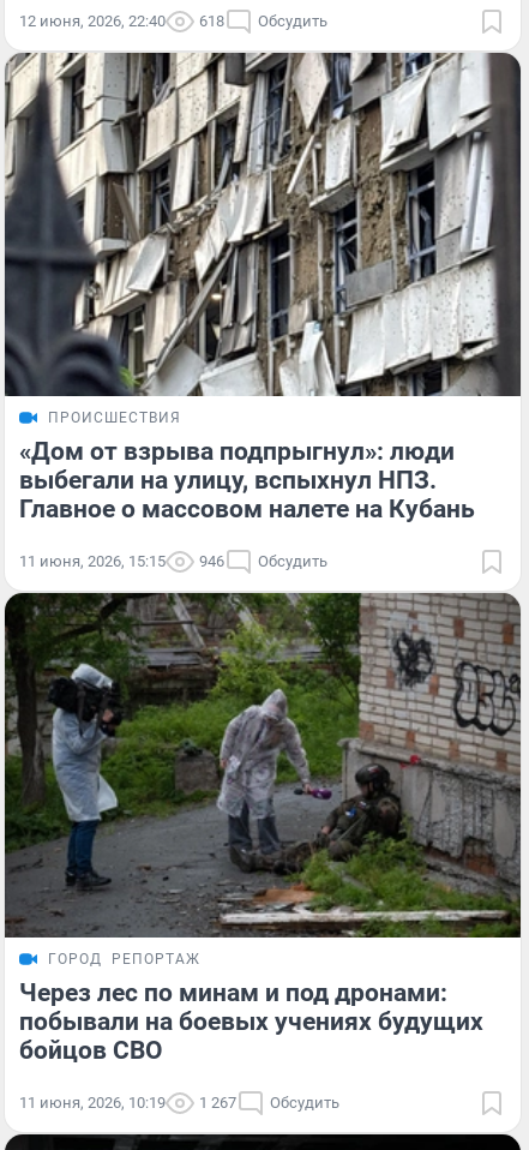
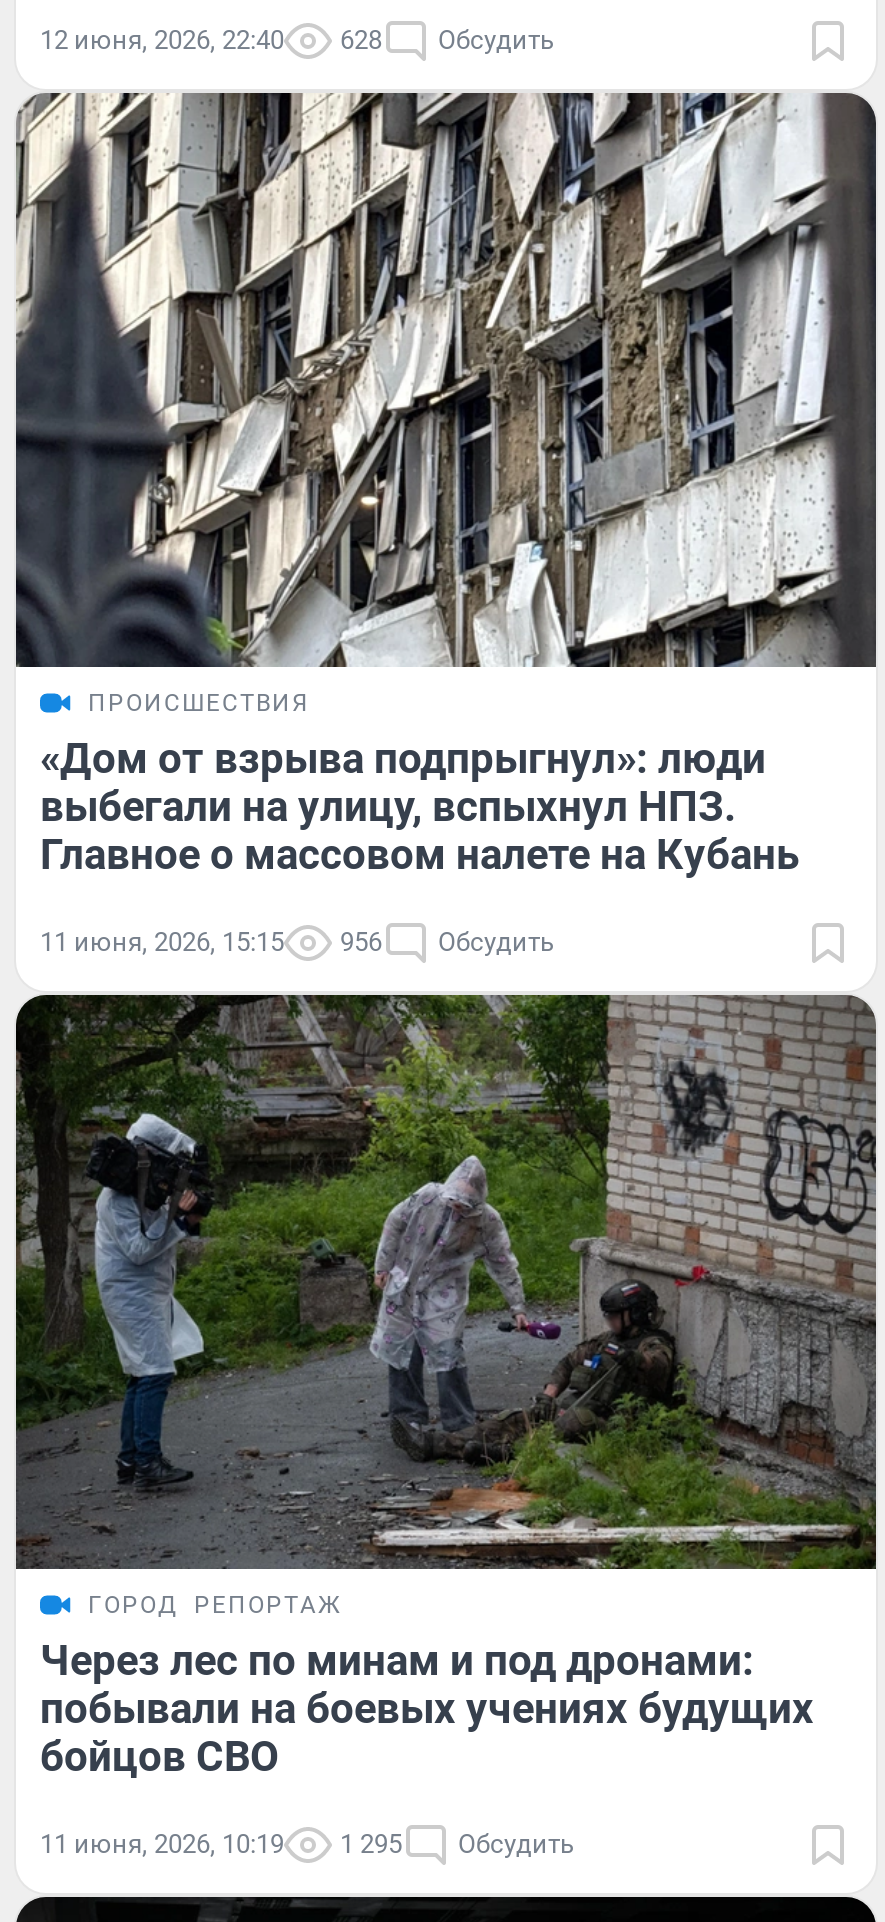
[19,12,327,30] 12 июня, 2026, 22:40 618 Обсудить -> [40,25,554,55] 12 июня, 2026, 22:40 628 Обсудить
[19,552,327,570] 11 июня, 2026, 15:15 946 Обсудить -> [40,926,554,956] 11 июня, 2026, 15:15 956 Обсудить
[19,1093,339,1111] 11 июня, 2026, 10:19 1 267 Обсудить -> [40,1828,574,1858] 11 июня, 2026, 10:19 1 295 Обсудить

